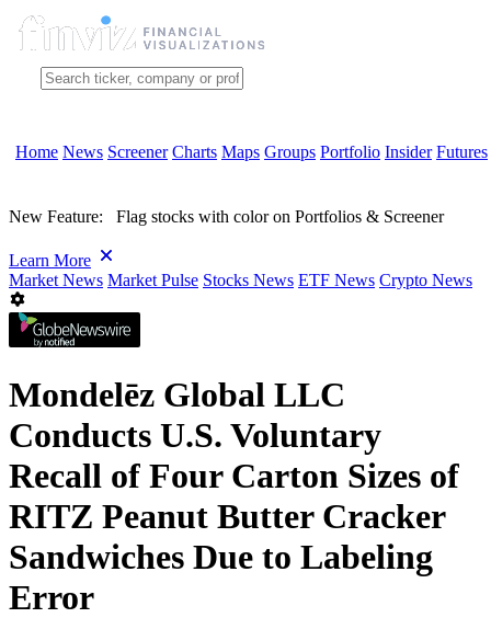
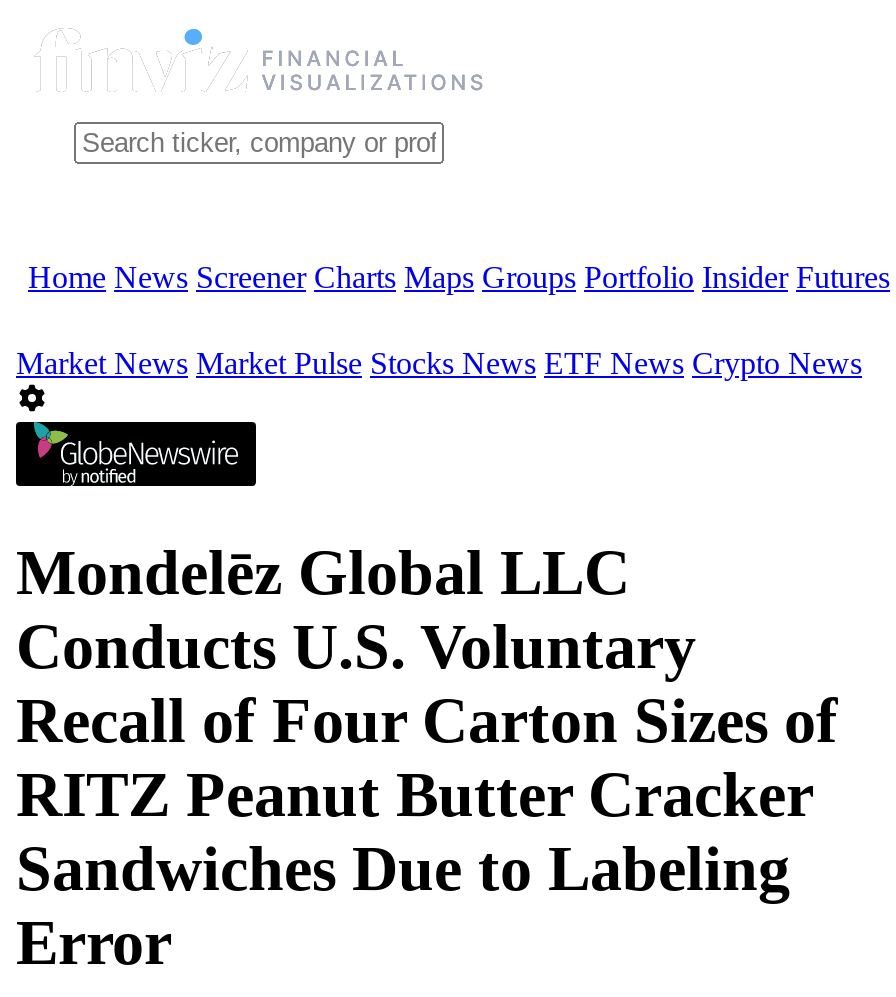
[9,207,444,270] New Feature: Flag stocks with color on Portfolios & Screener | Learn More -> none

